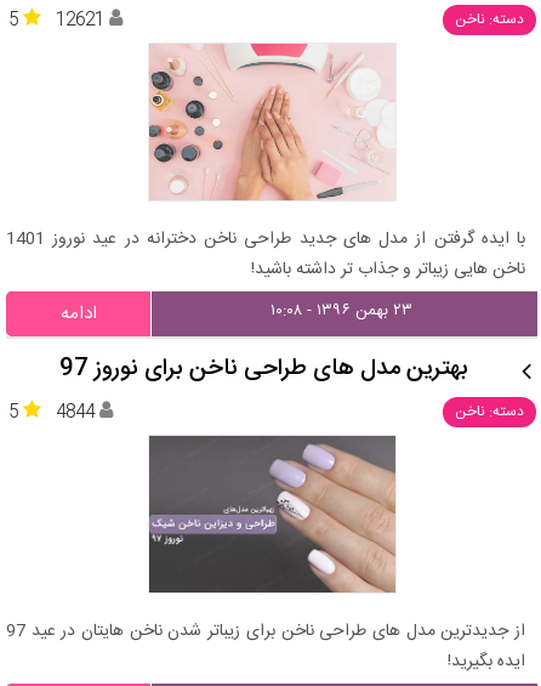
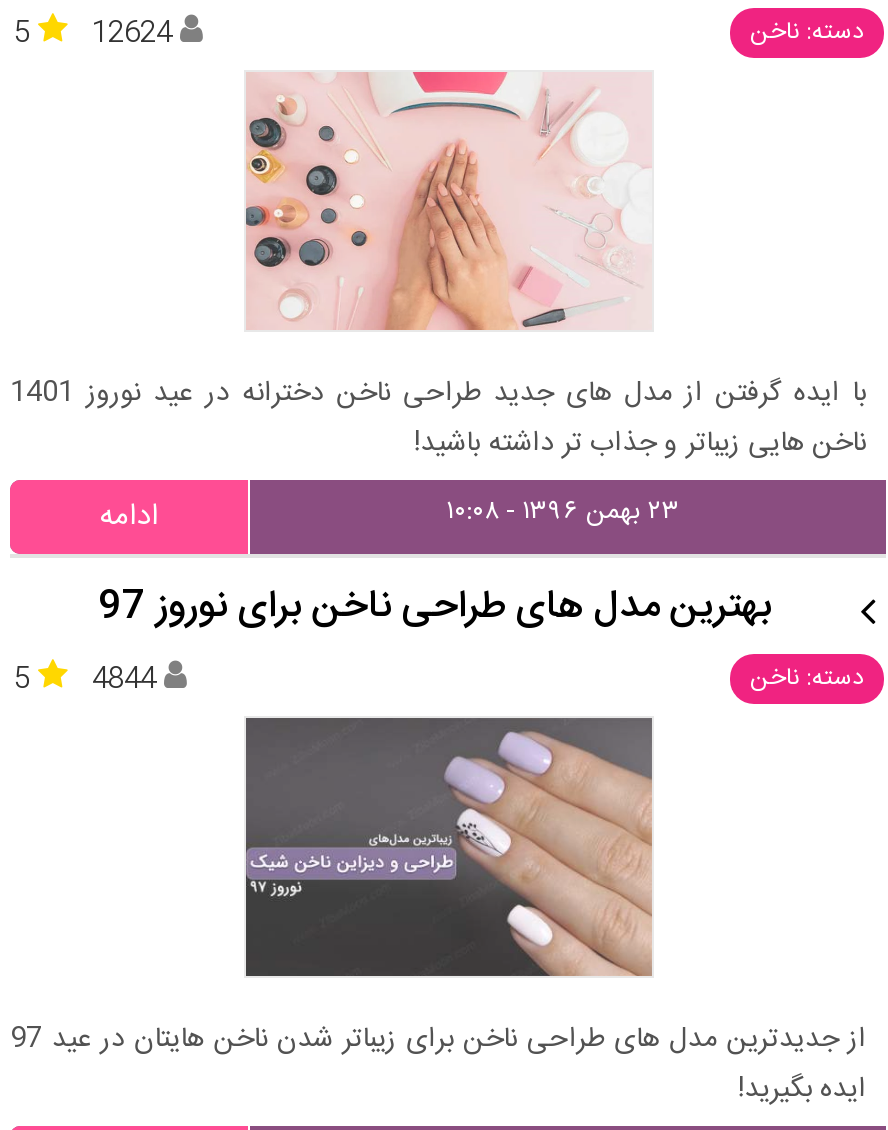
[8,6,104,35] 5 12621 -> [14,10,172,58] 5 12624

